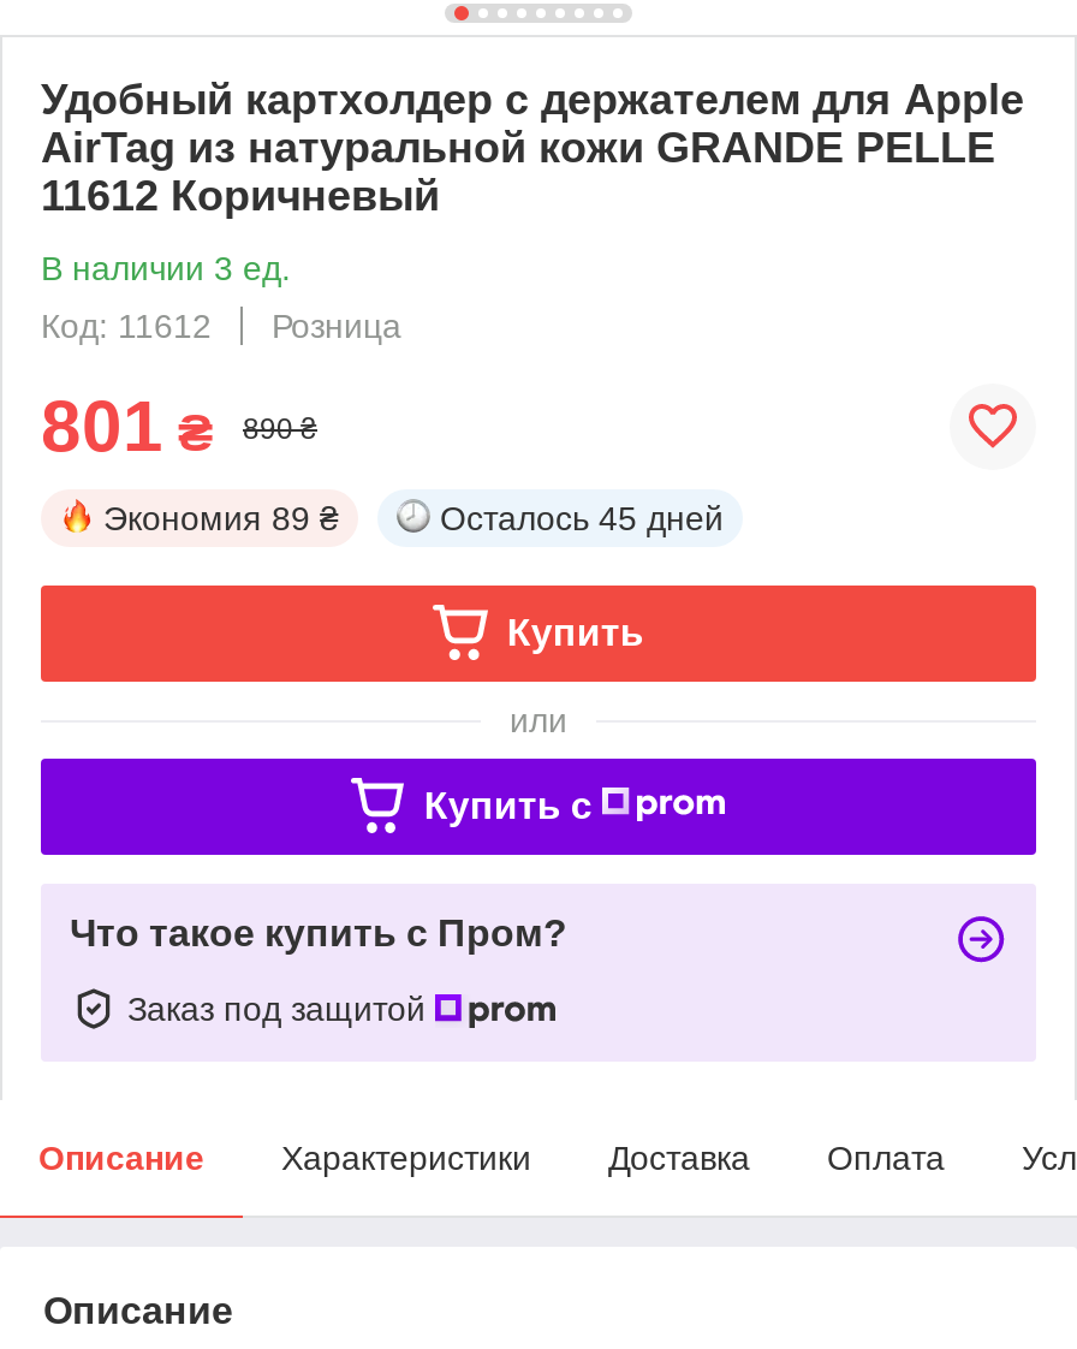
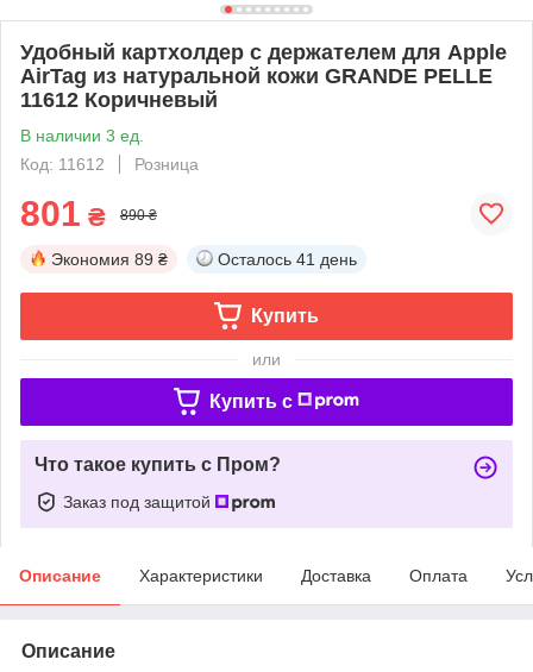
[440,498,724,537] Осталось 45 дней -> [218,250,357,269] Осталось 41 день

